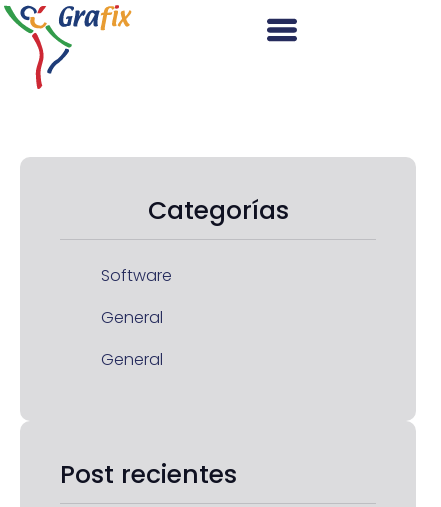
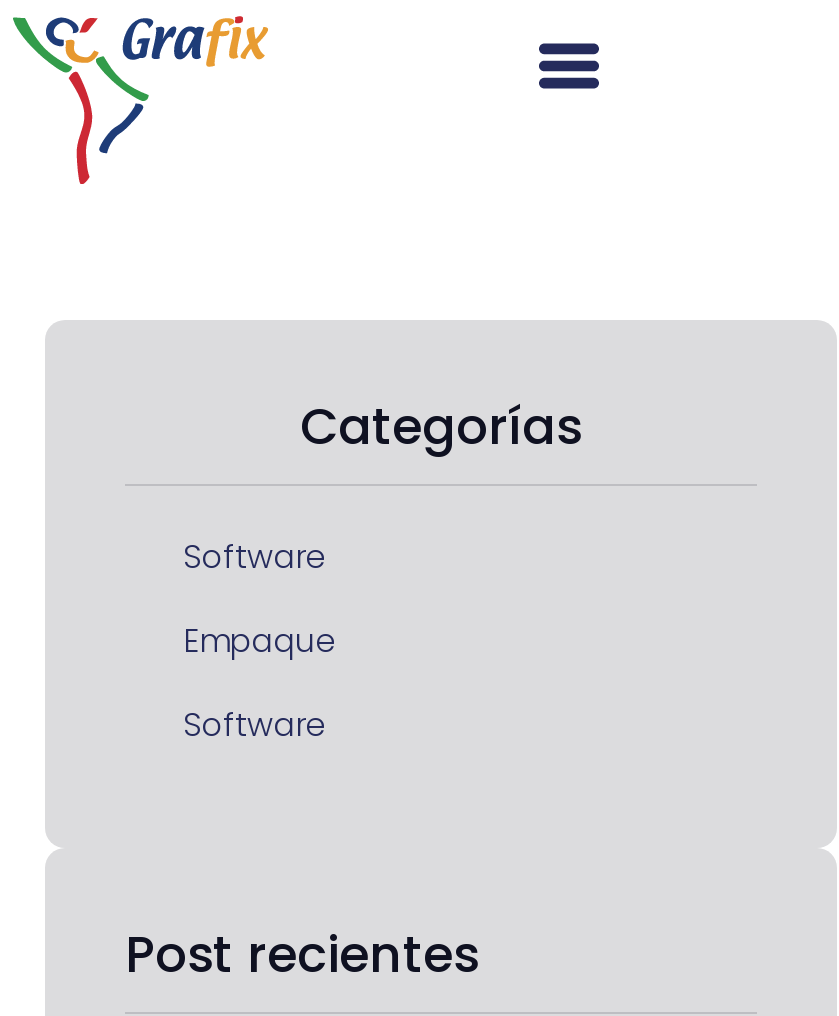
[100,306,162,329] General -> [183,617,335,663] Empaque
[100,348,162,371] General -> [183,701,325,747] Software

